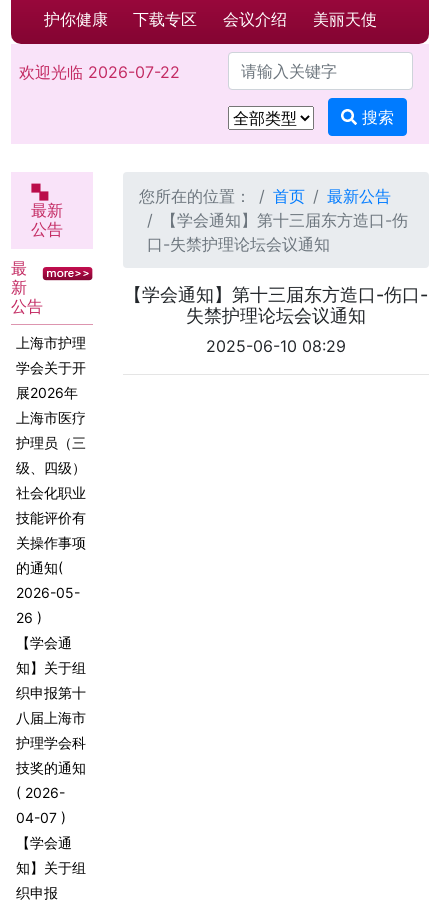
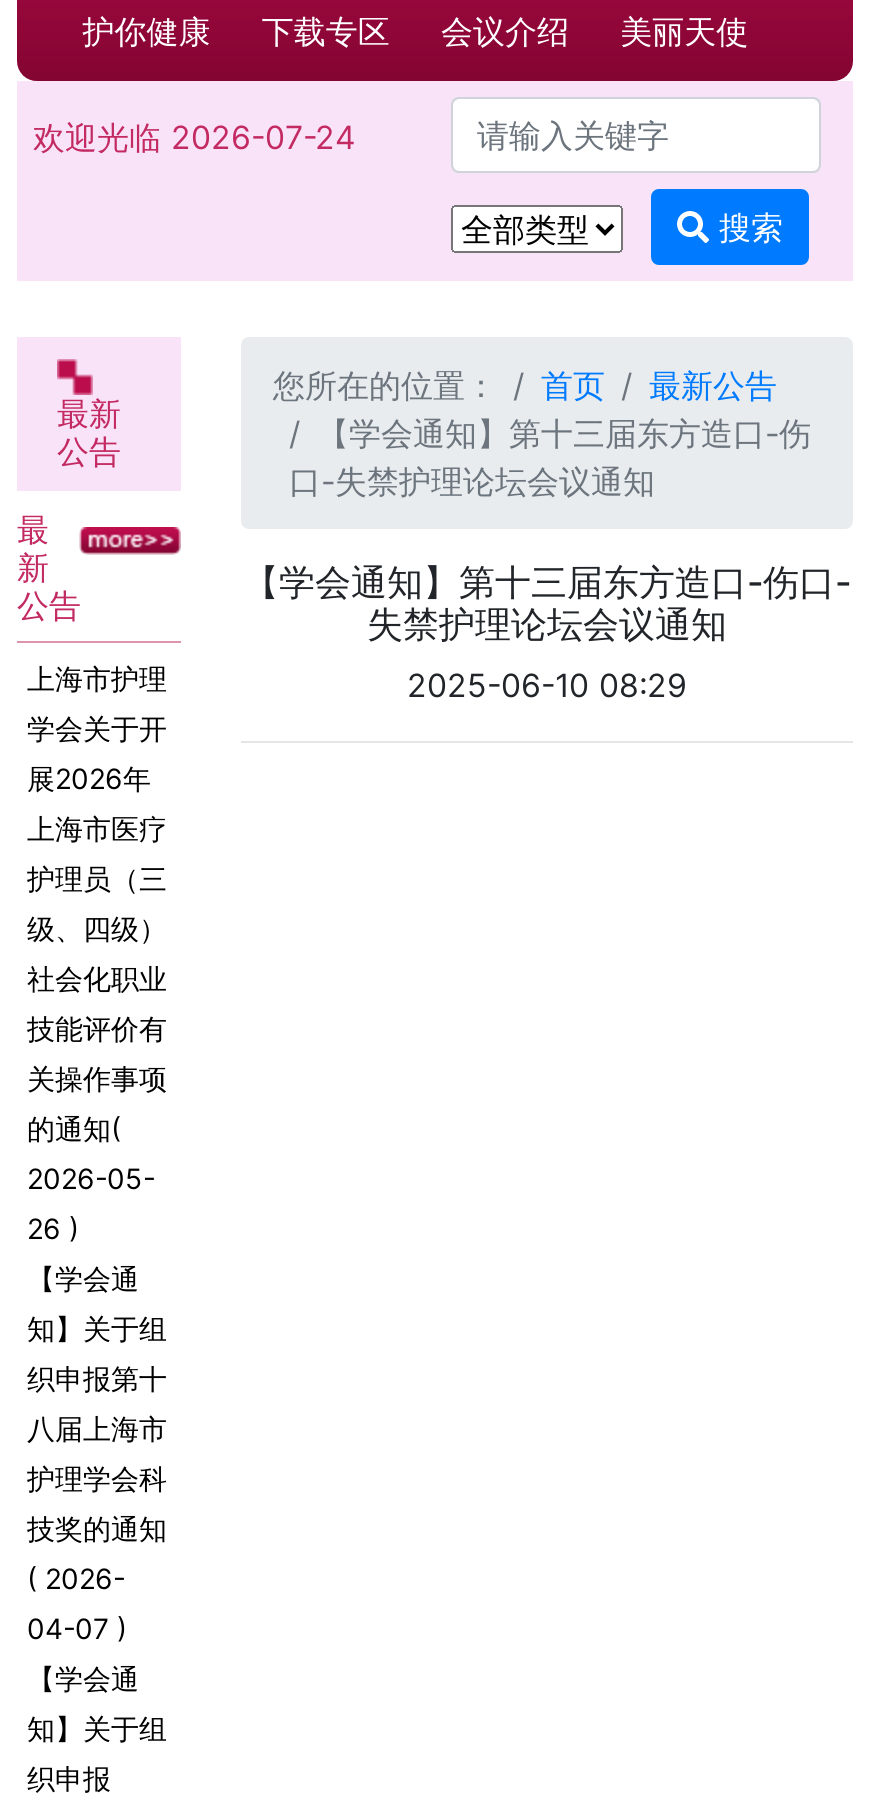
[19,62,180,82] 欢迎光临2026-07-22 -> [33,118,355,158] 欢迎光临2026-07-24

